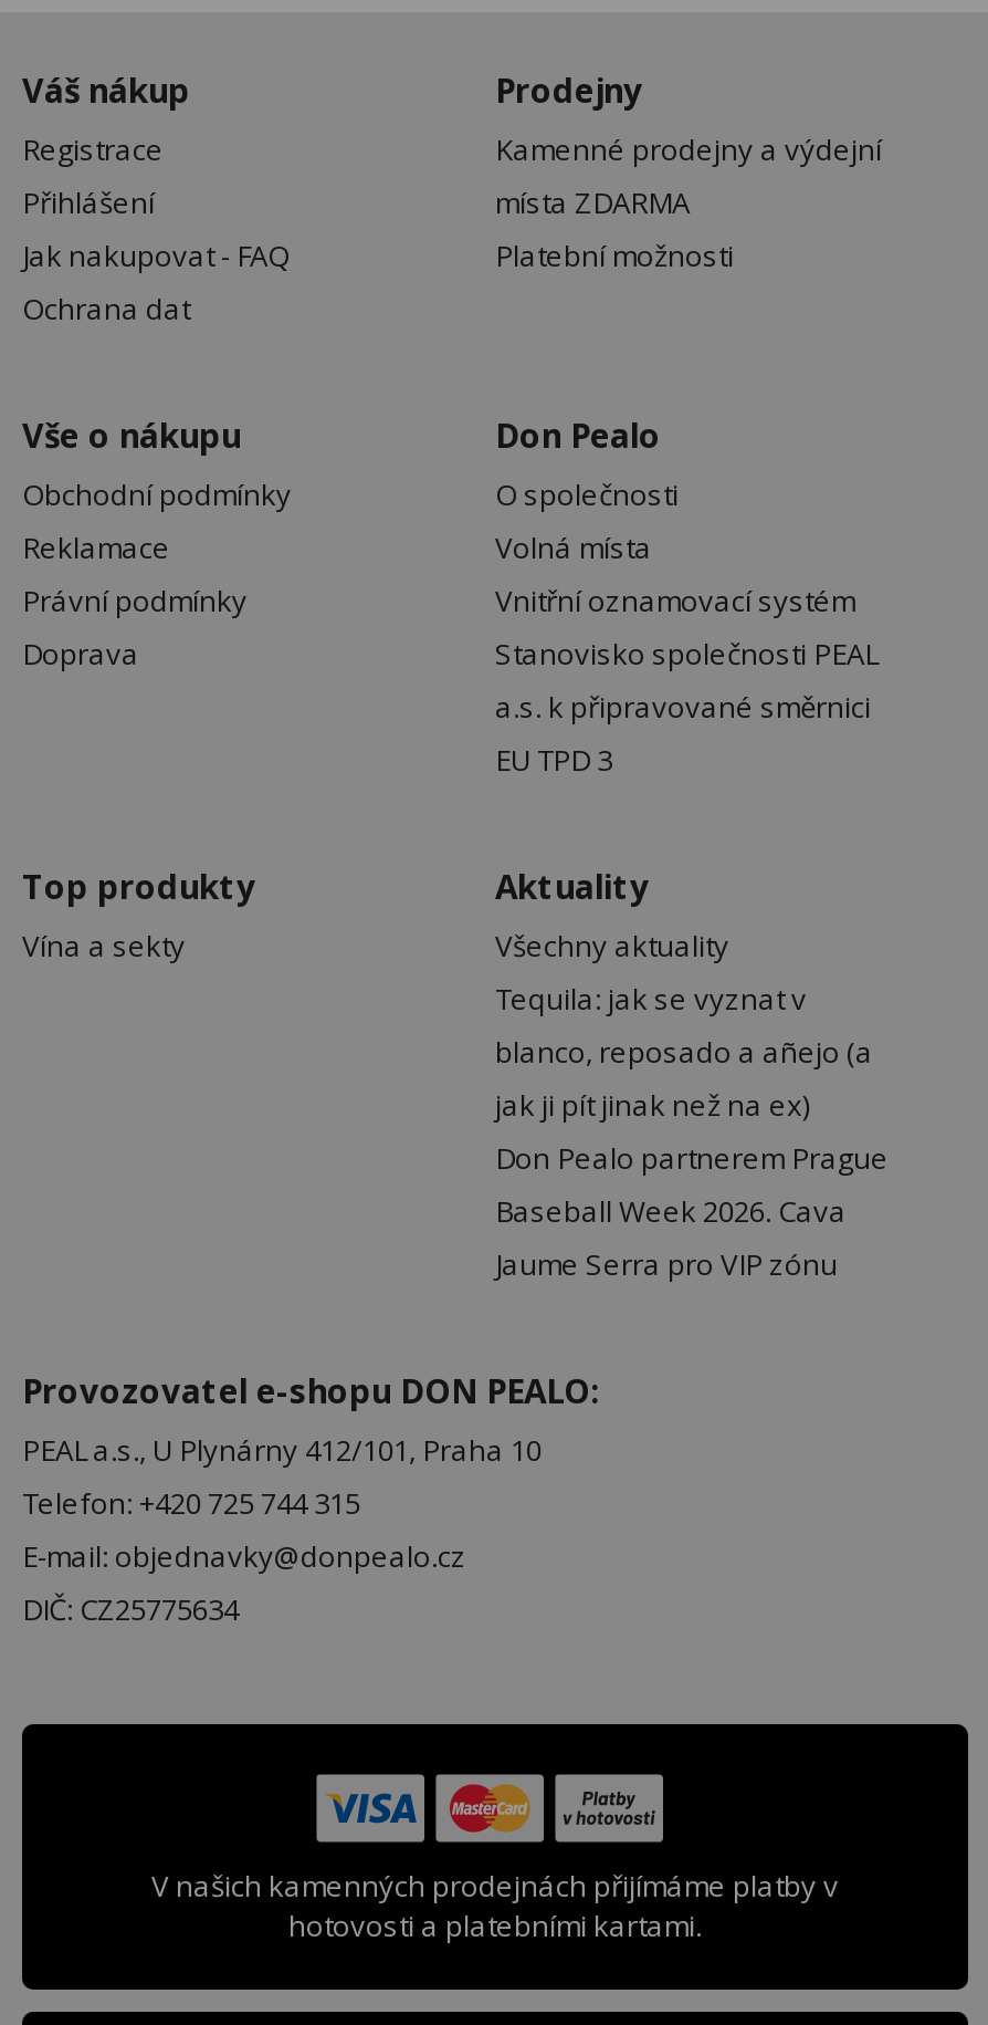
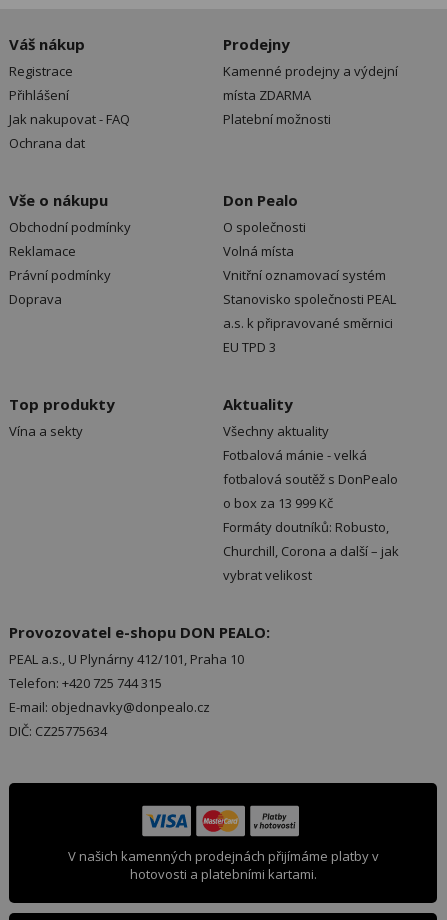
[495,979,889,1285] Tequila: jak se vyznat v | blanco, reposado a añejo (a | jak ji pít jinak než na ex) | Don Pealo partnerem Prague | Baseball Week 2026. Cava | Jaume Serra pro VIP zónu -> [223,446,399,584] Fotbalová mánie - velká | fotbalová soutěž s DonPealo | o box za 13 999 Kč | Formáty doutníků: Robusto, | Churchill, Corona a další – jak | vybrat velikost

